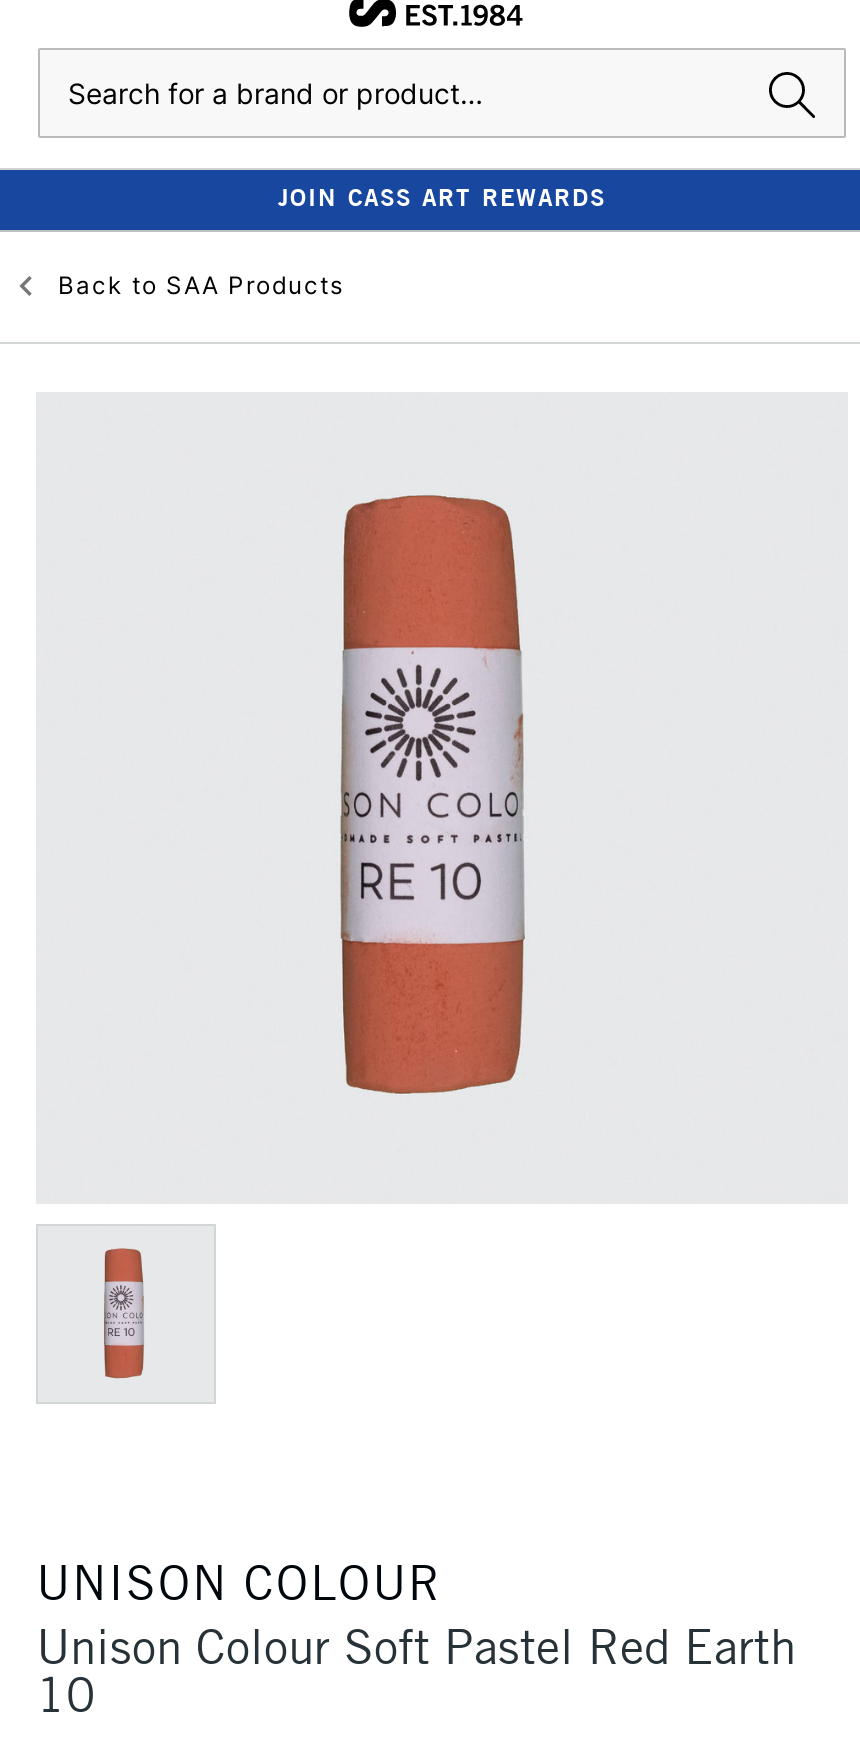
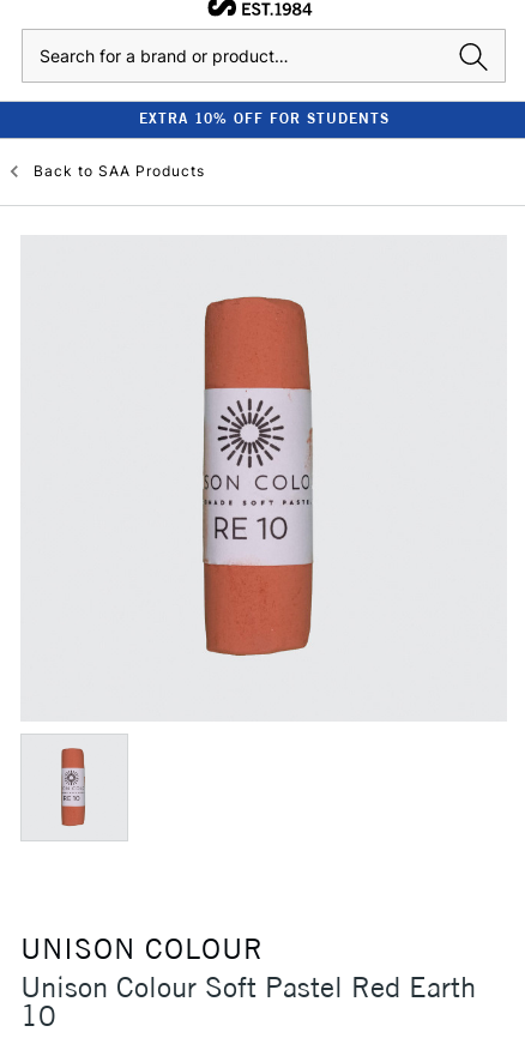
[278,182,606,212] JOIN CASS ART REWARDS -> [138,109,389,127] EXTRA 10% OFF FOR STUDENTS

